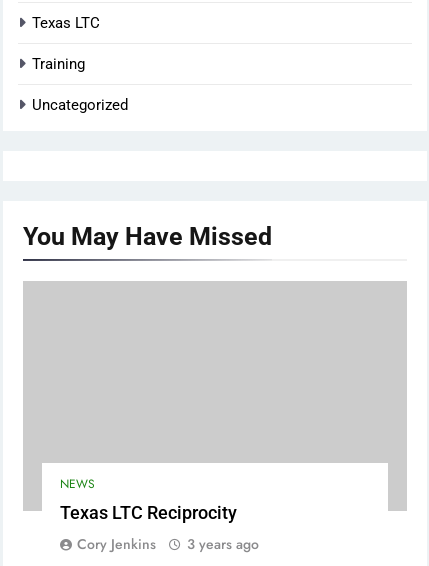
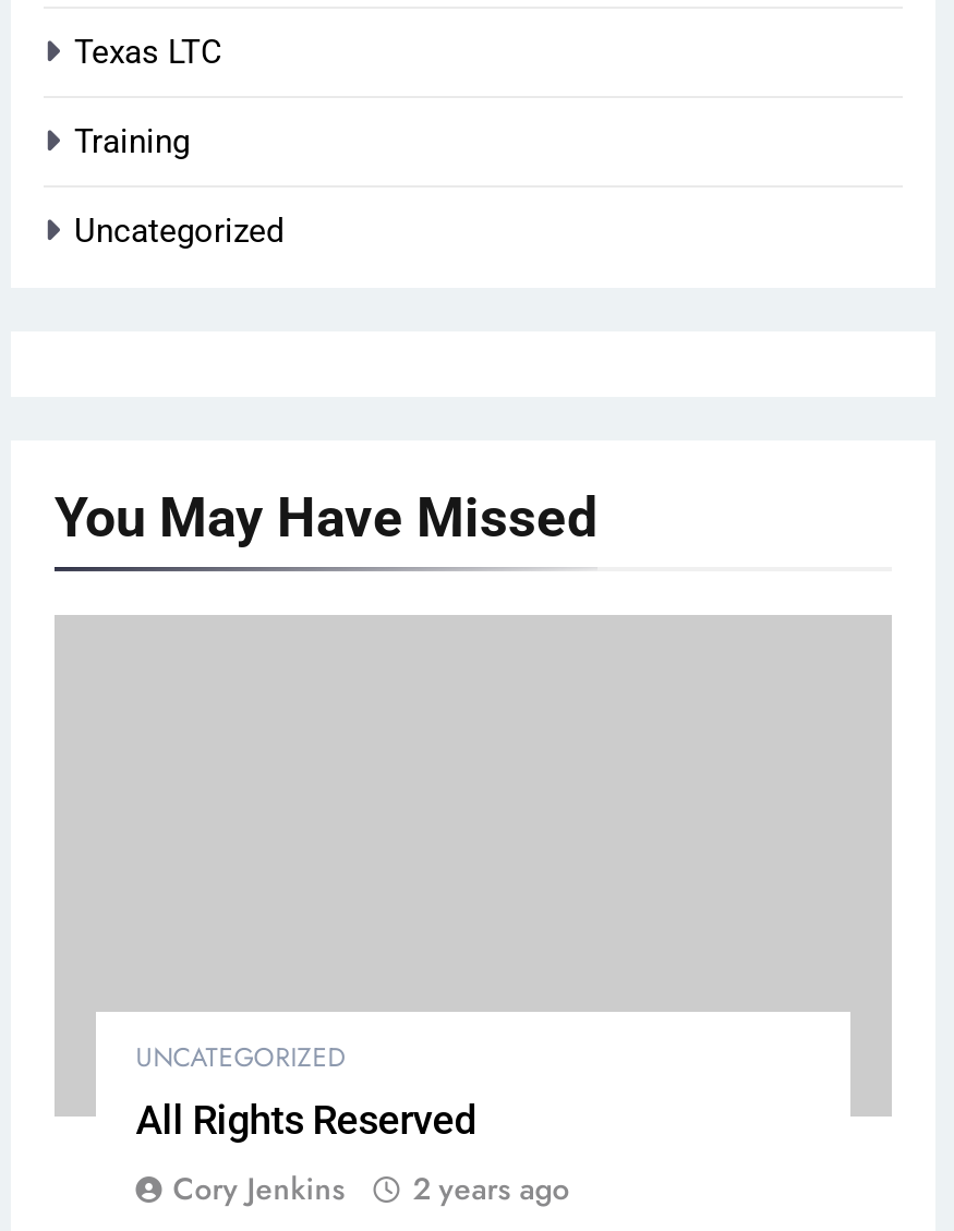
[60,475,237,523] NEWS | Texas LTC Reciprocity -> [136,1039,476,1143] UNCATEGORIZED | All Rights Reserved
[77,534,259,554] Cory Jenkins 3 years ago -> [173,1167,570,1211] Cory Jenkins 2 years ago

